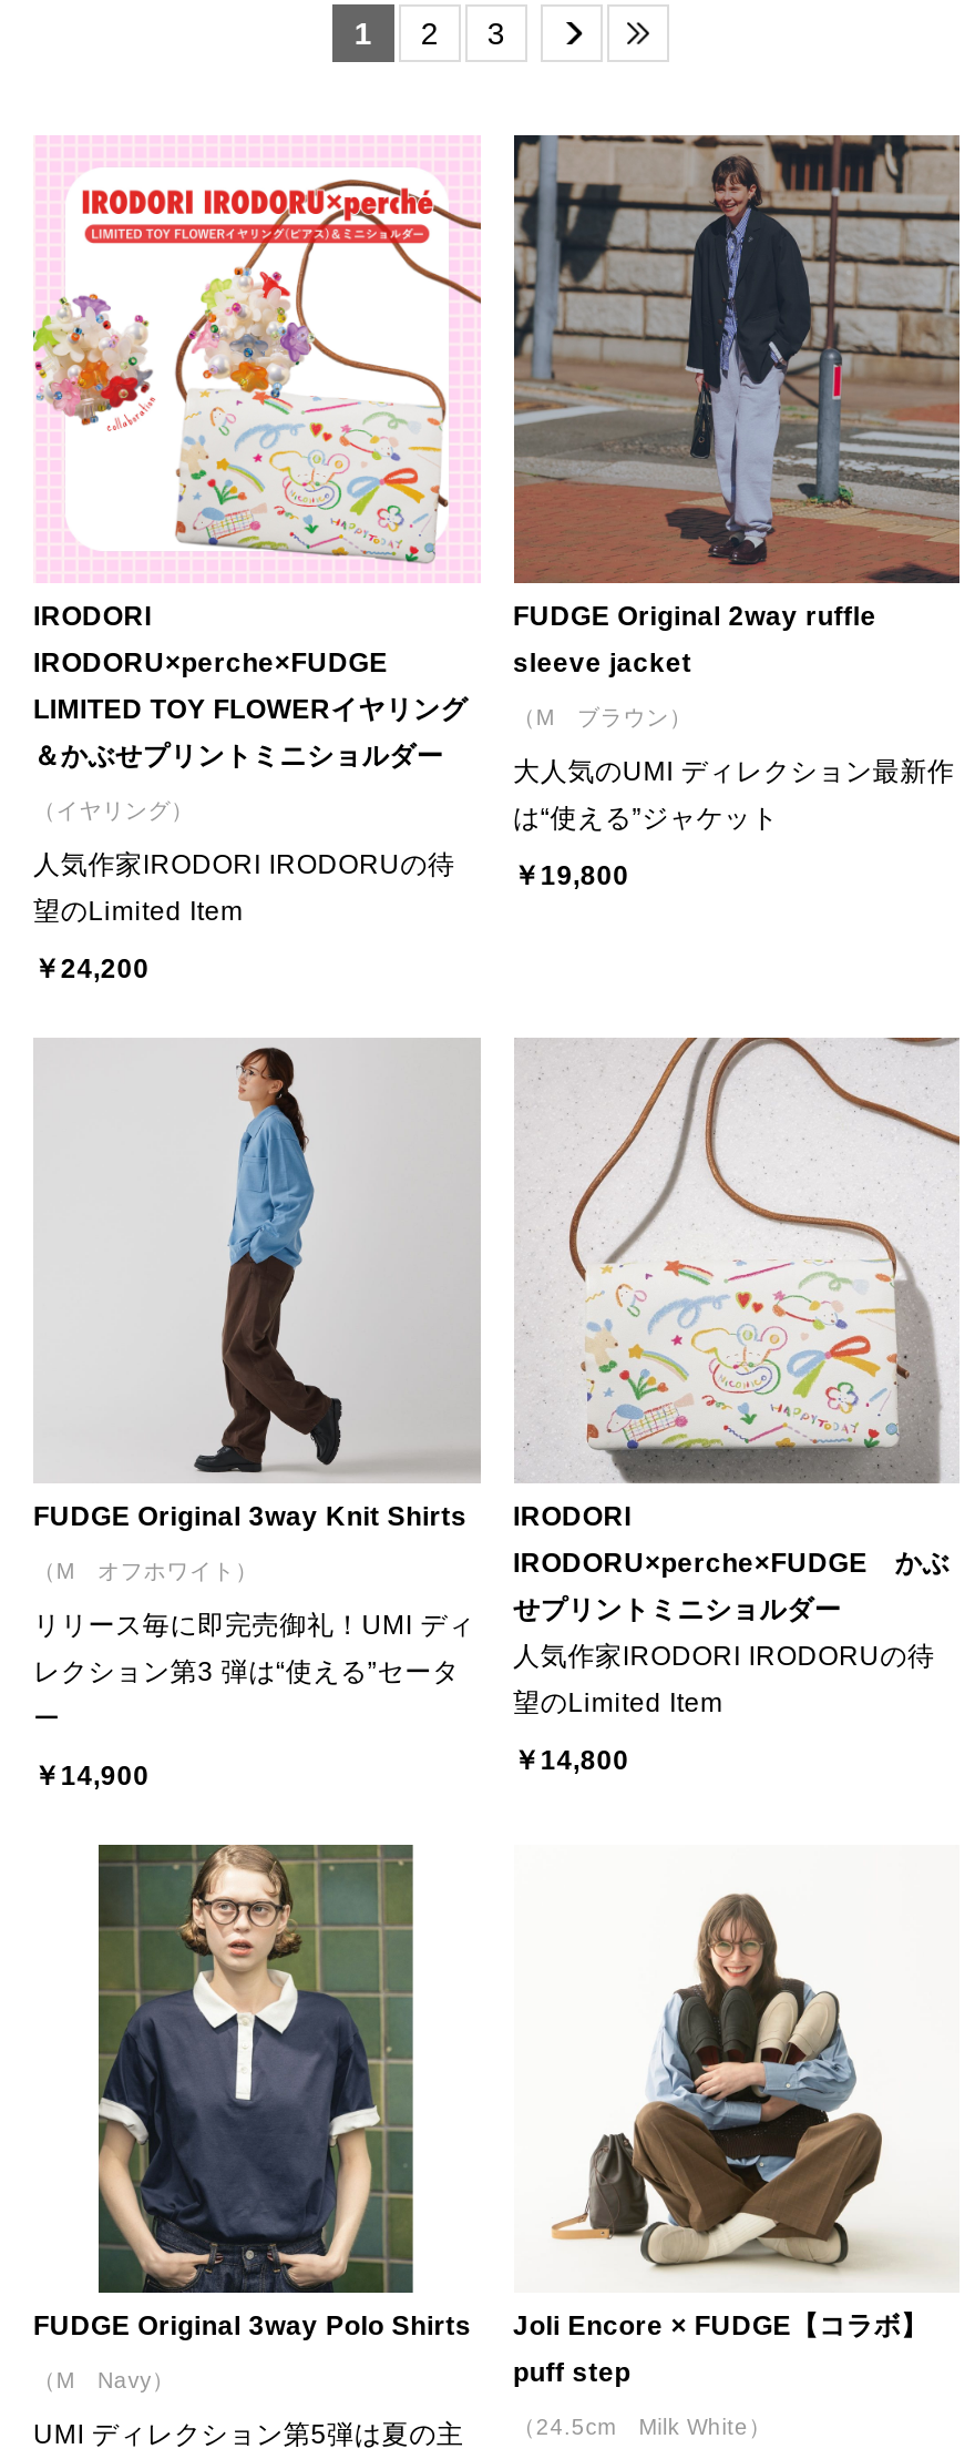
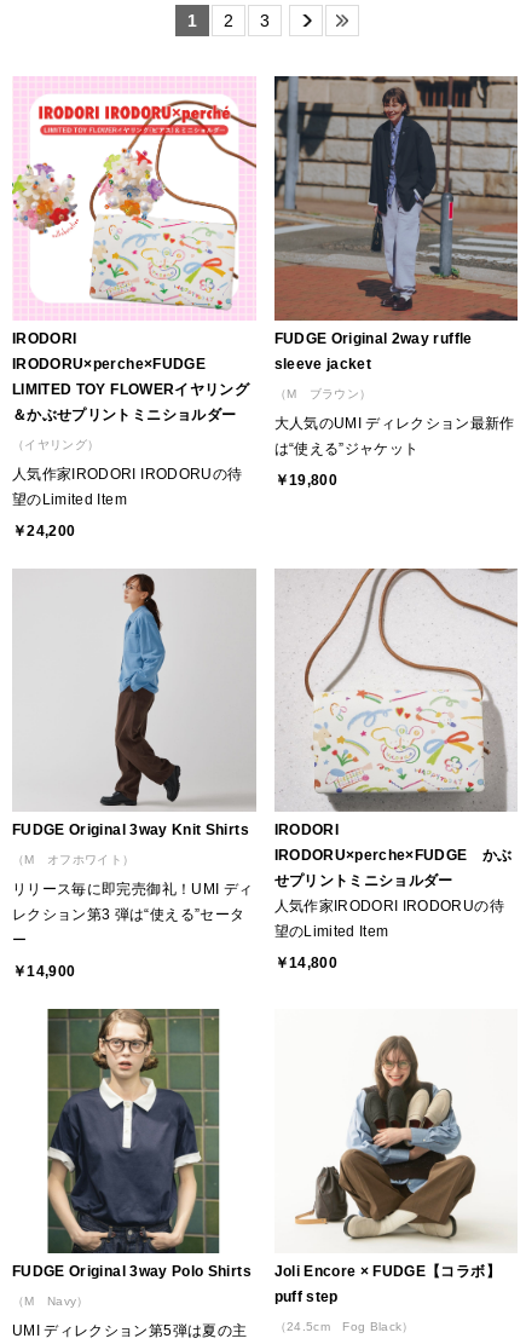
[513,2414,772,2438] （24.5cm Milk White） -> [274,1319,415,1333] （24.5cm Fog Black）

